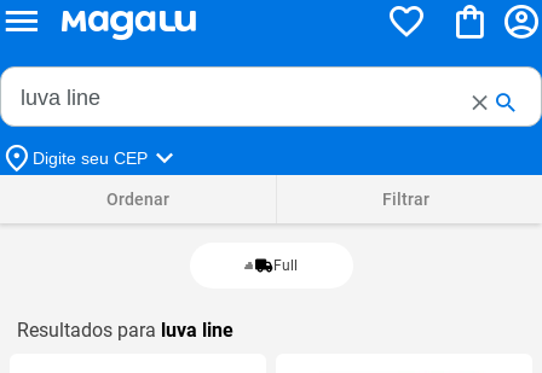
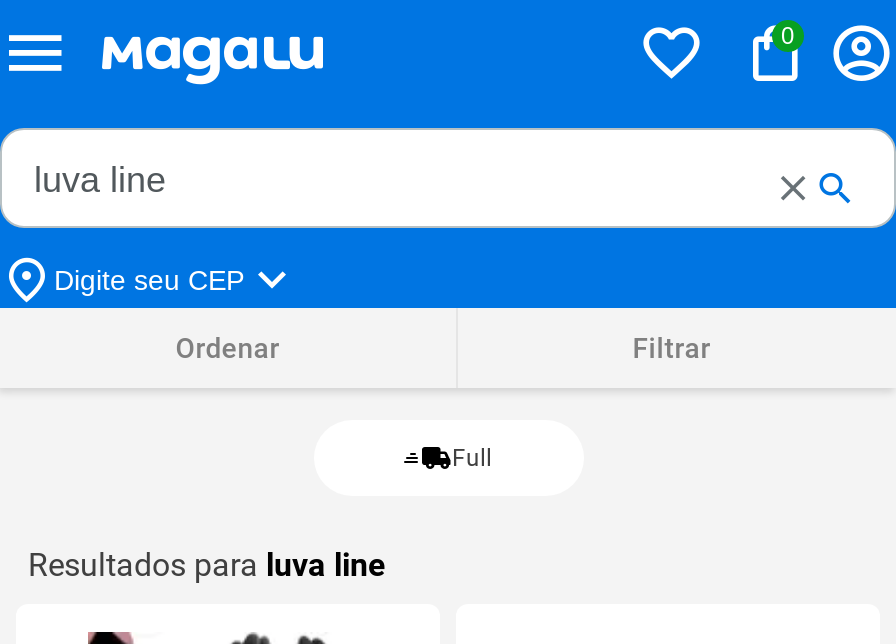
none -> [781,22,795,50] 0

